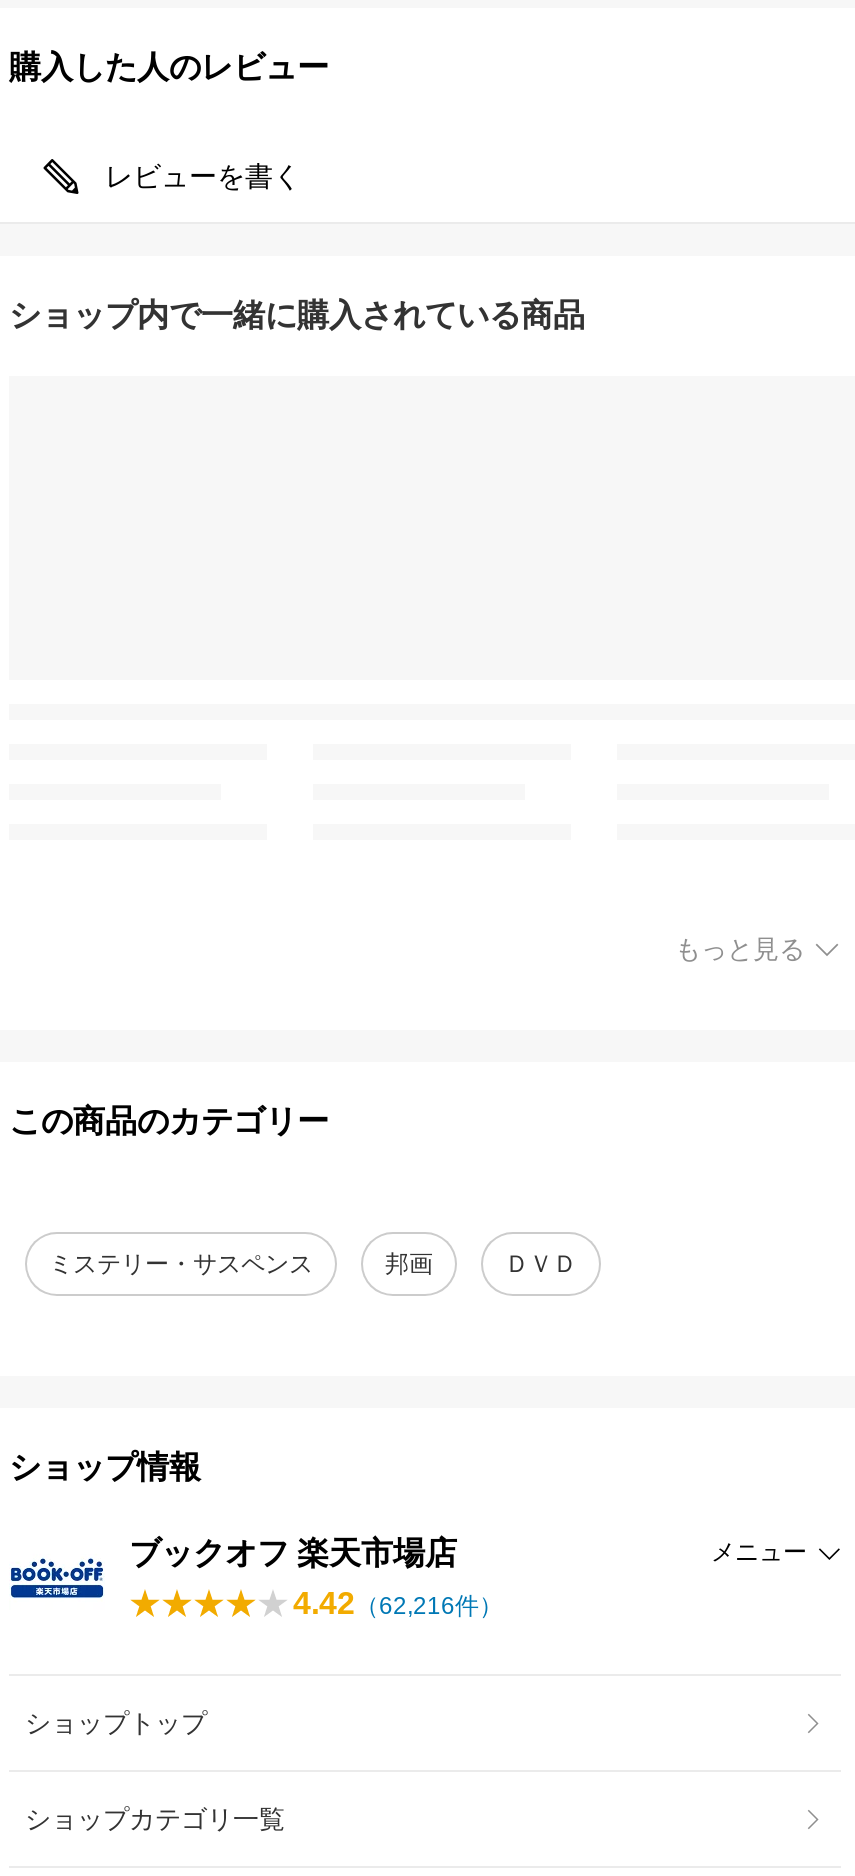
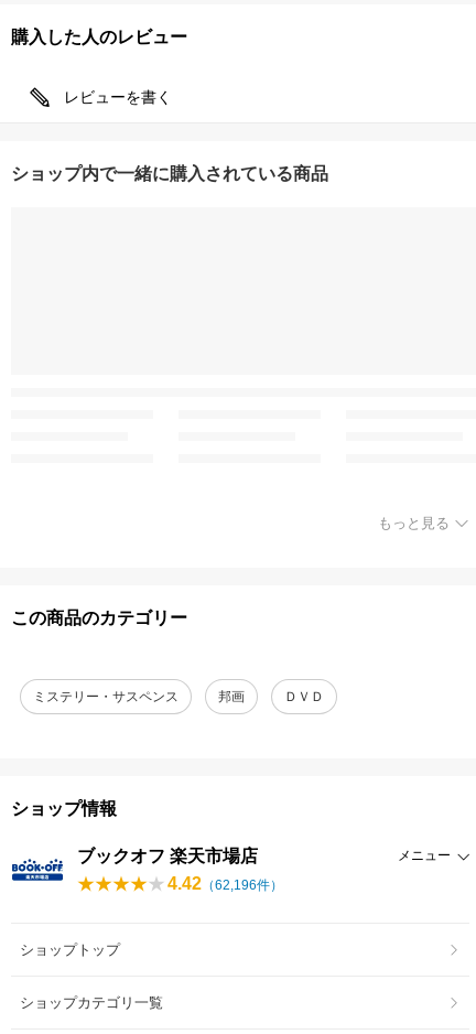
[293,1586,503,1620] 4.42（62,216件） -> [167,874,283,893] 4.42（62,196件）

